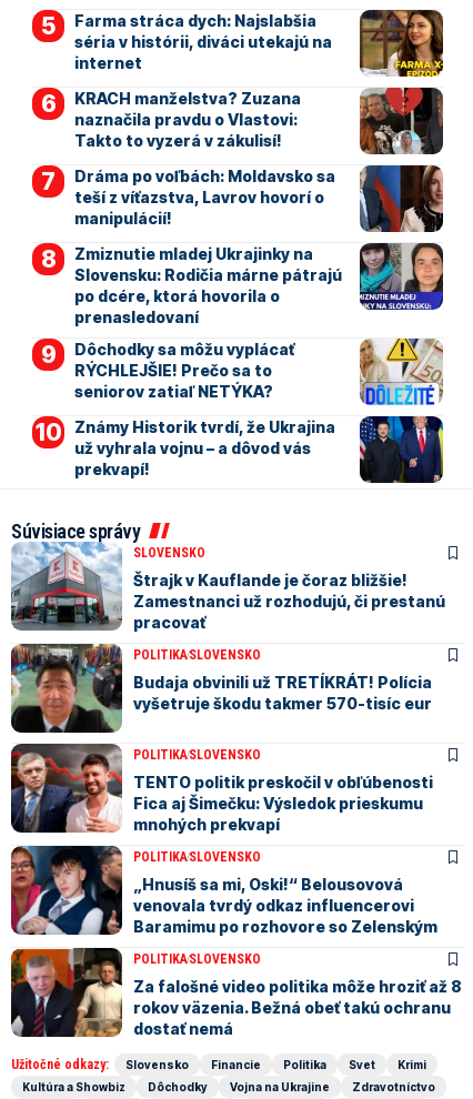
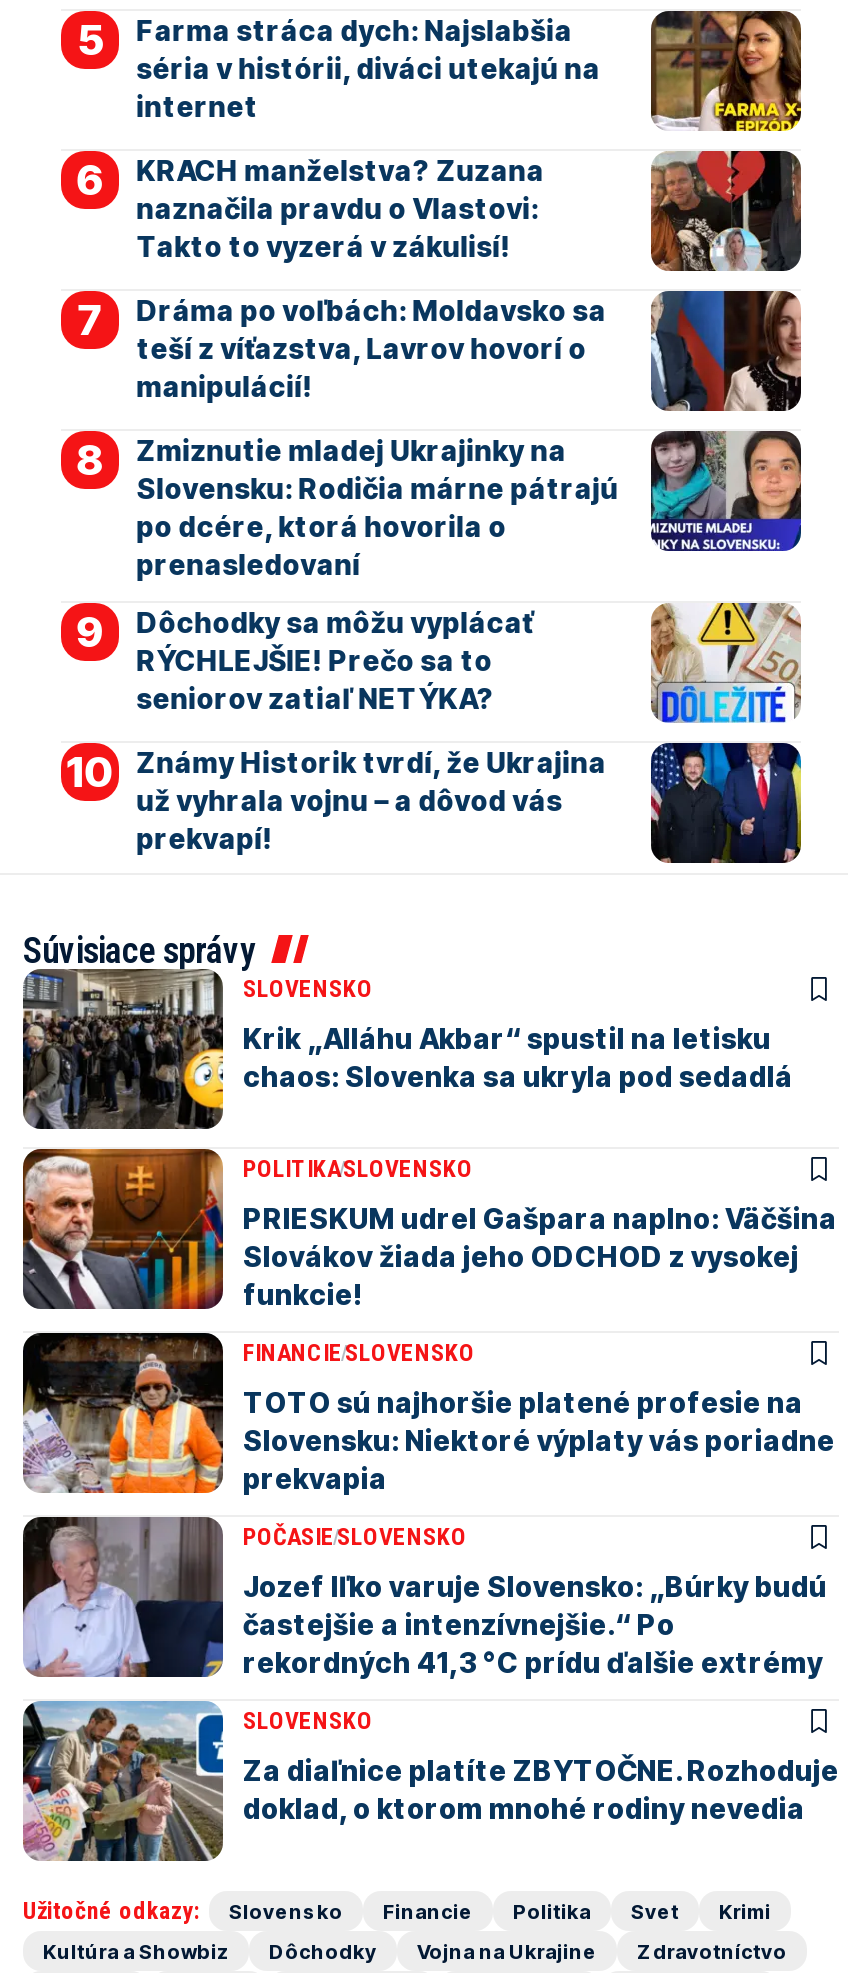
[10,545,445,631] [image] | Štrajk v Kauflande je čoraz bližšie! | Zamestnanci už rozhodujú, či prestanú | pracovať -> [21,975,793,1129] [image] | Krik „Alláhu Akbar“ spustil na letisku | chaos: Slovenka sa ukryla pod sedadlá
[10,643,432,734] [image] | Budaja obvinili už TRETÍKRÁT! Polícia | vyšetruje škodu takmer 570-tisíc eur -> [23,1147,837,1311] [image] | PRIESKUM udrel Gašpara naplno: Väčšina | Slovákov žiada jeho ODCHOD z vysokej | funkcie!
[10,743,261,834] [image] | POLITIKASLOVENSKO -> [23,1331,475,1495] [image] | FINANCIESLOVENSKO
[133,772,433,833] TENTO politik preskočil v obľúbenosti | Fica aj Šimečku: Výsledok prieskumu | mnohých prekvapí -> [243,1384,835,1494] TOTO sú najhoršie platené profesie na | Slovensku: Niektoré výplaty vás poriadne | prekvapia
[10,845,261,936] [image] | POLITIKASLOVENSKO -> [21,1515,467,1679] [image] | POČASIESLOVENSKO
[133,874,437,935] „Hnusíš sa mi, Oski!“ Belousovová | venovala tvrdý odkaz influencerovi | Baramimu po rozhovore so Zelenským -> [243,1568,827,1678] Jozef Iľko varuje Slovensko: „Búrky budú | častejšie a intenzívnejšie.“ Po | rekordných 41,3 °C prídu ďalšie extrémy
[10,947,261,1038] [image] | POLITIKASLOVENSKO -> [21,1699,373,1863] [image] | SLOVENSKO
[133,977,462,1038] Za falošné video politika môže hroziť až 8 | rokov väzenia. Bežná obeť takú ochranu | dostať nemá -> [243,1752,839,1824] Za diaľnice platíte ZBYTOČNE. Rozhoduje | doklad, o ktorom mnohé rodiny nevedia

